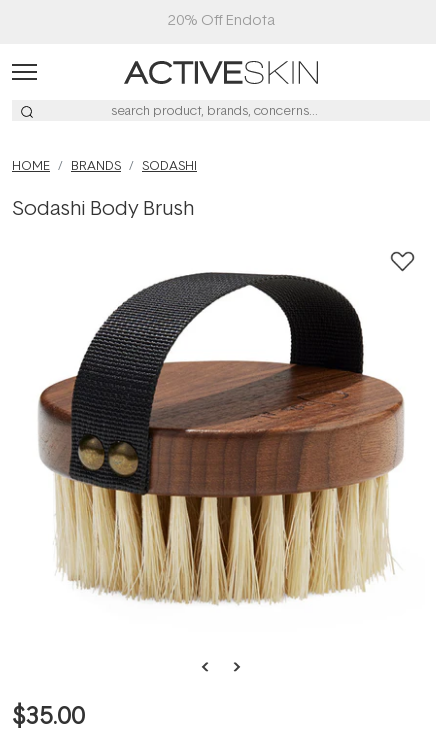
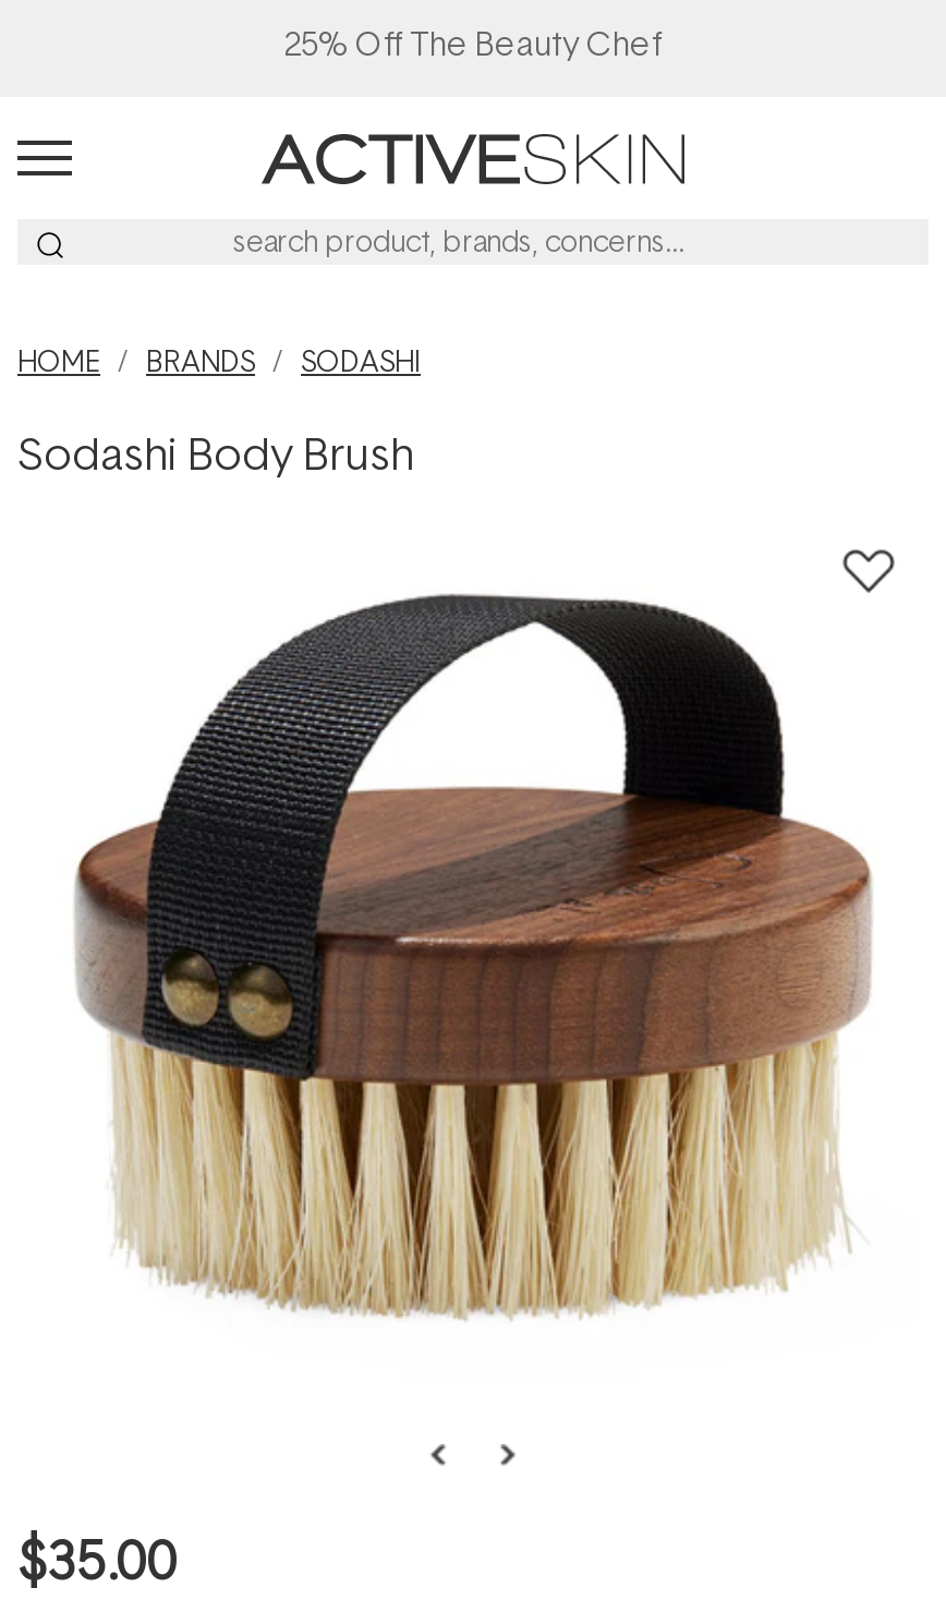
[167,9,274,30] 20% Off Endota -> [283,21,663,66] 25% Off The Beauty Chef

